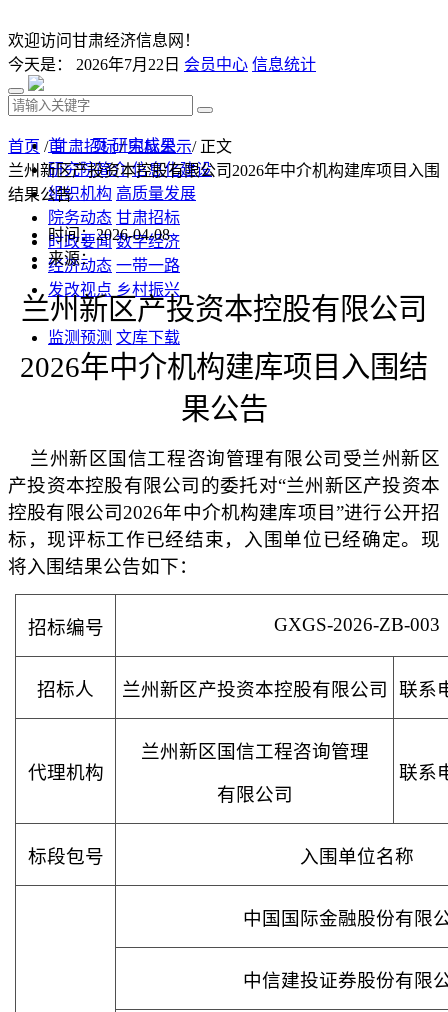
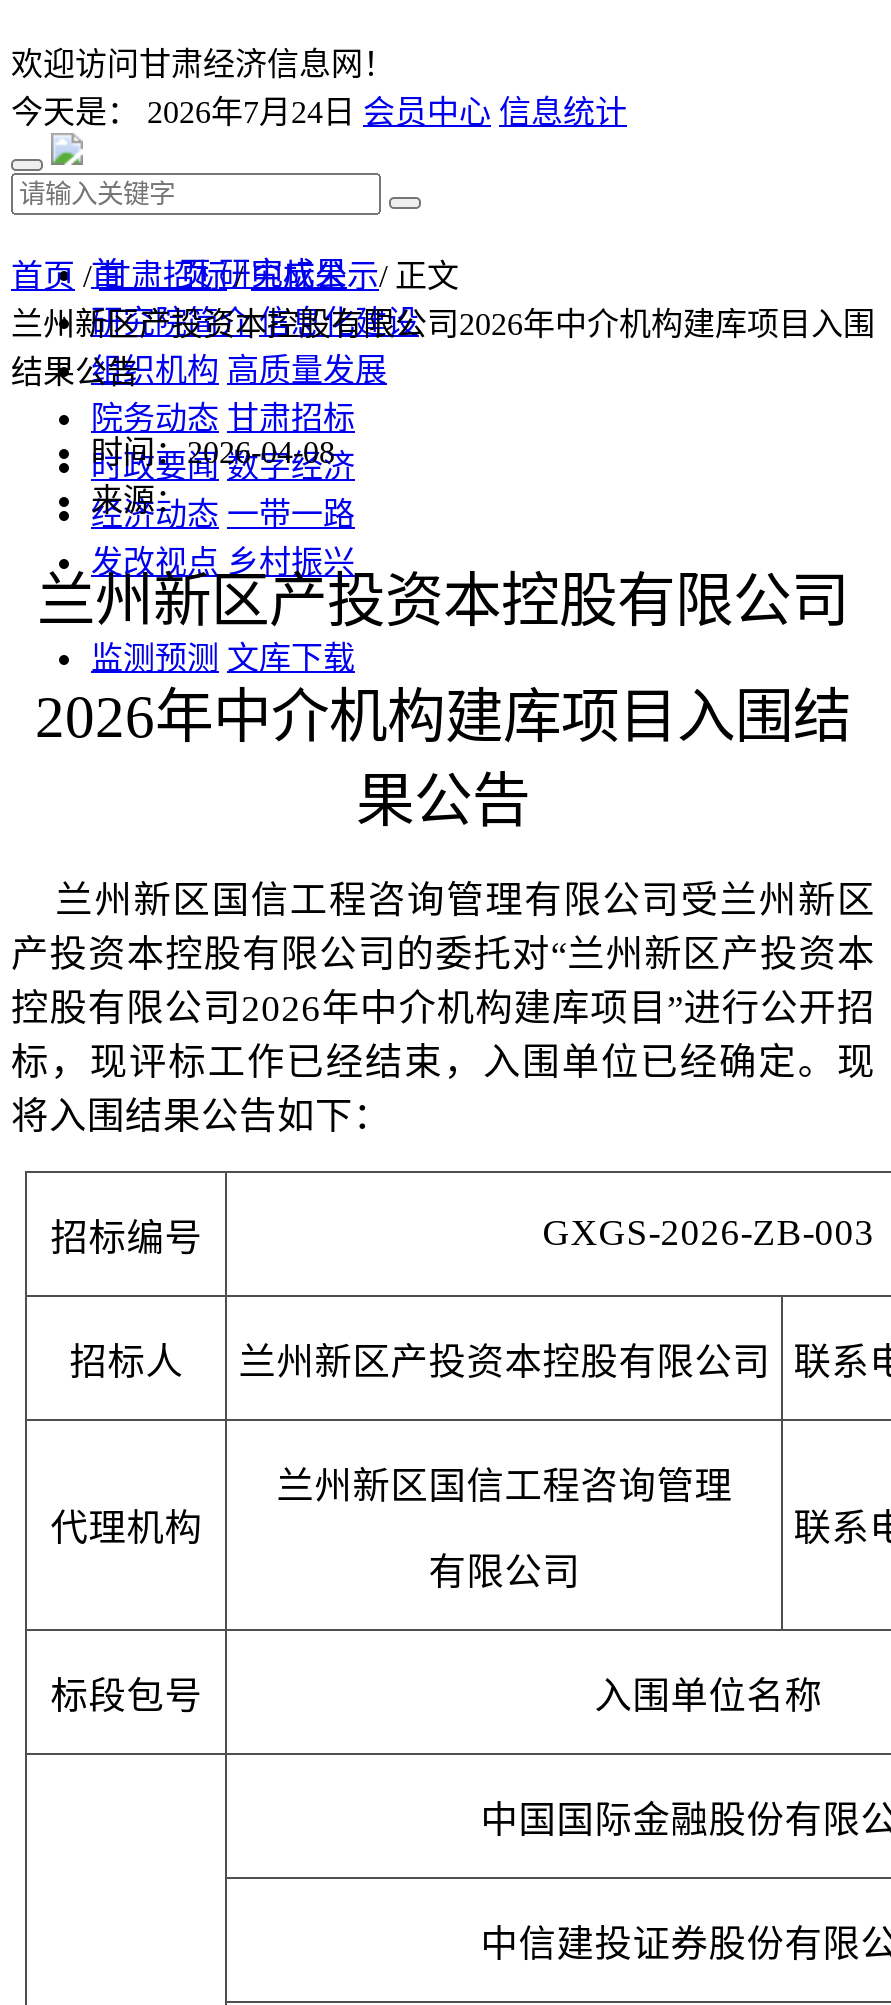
[8,56,316,73] 今天是：2026年7月22日会员中心 信息统计 -> [11,95,627,129] 今天是：2026年7月24日会员中心 信息统计

